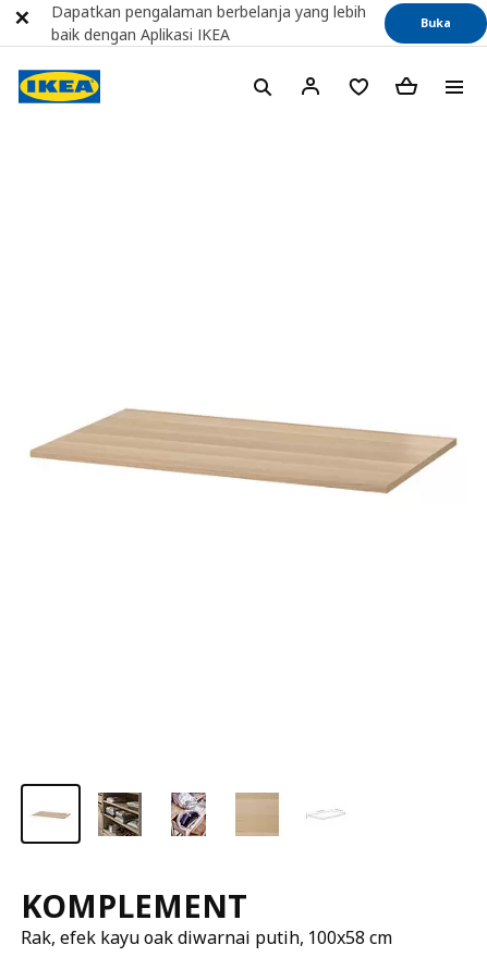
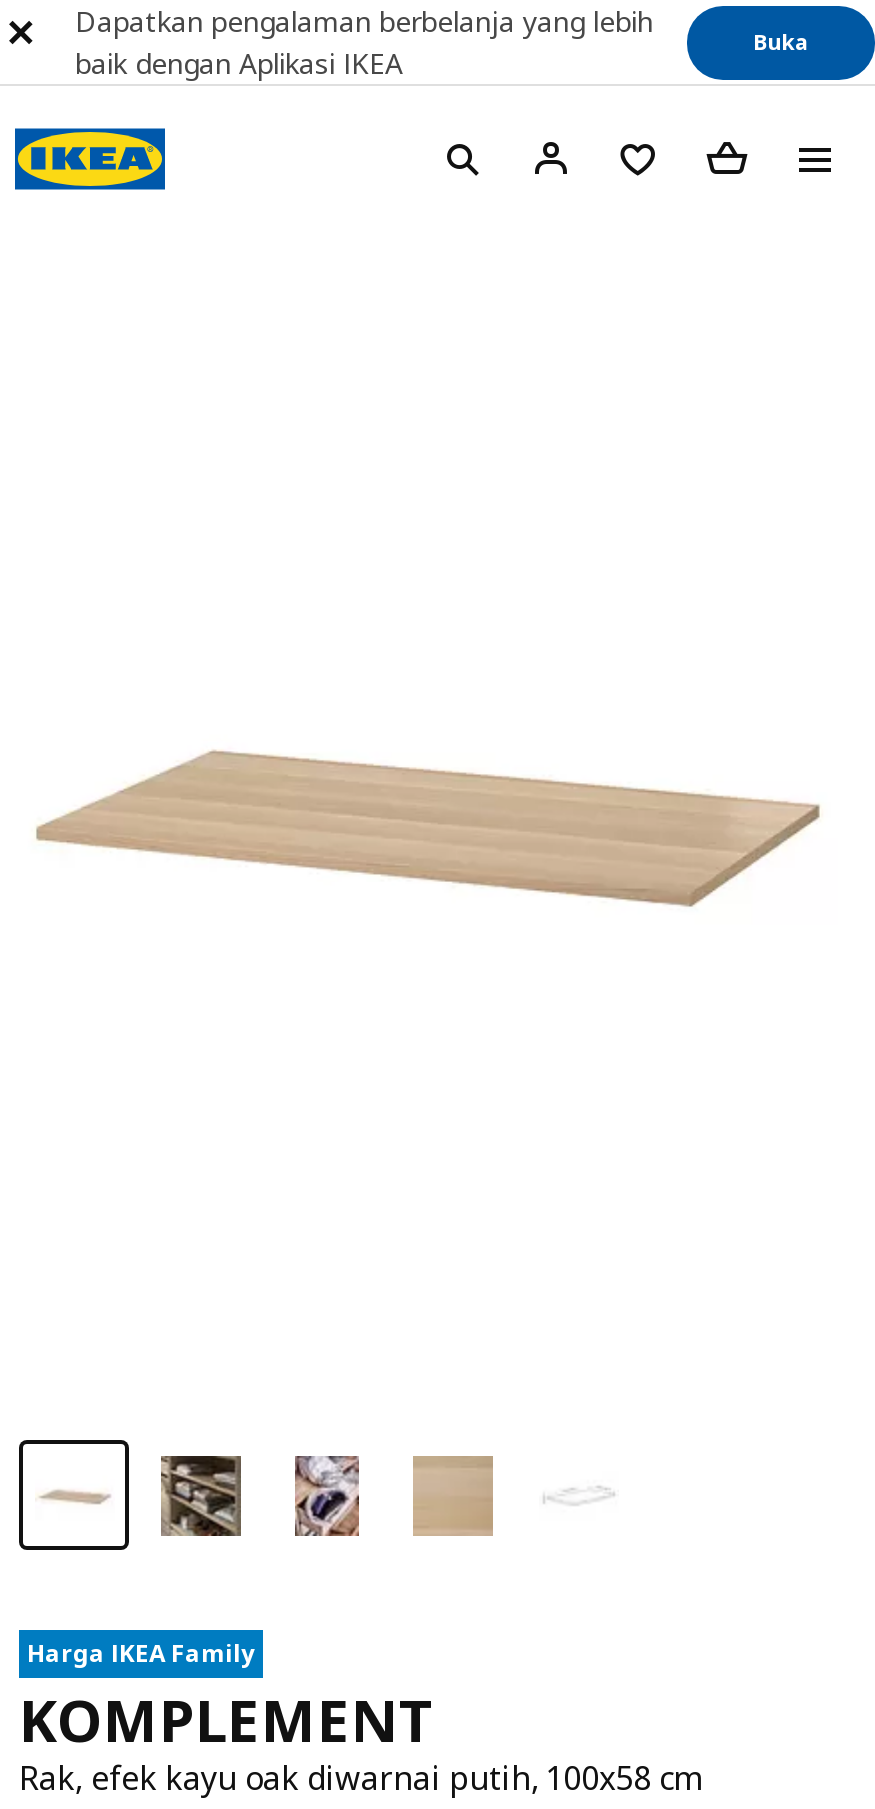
none -> [27,1636,255,1670] Harga IKEA Family

